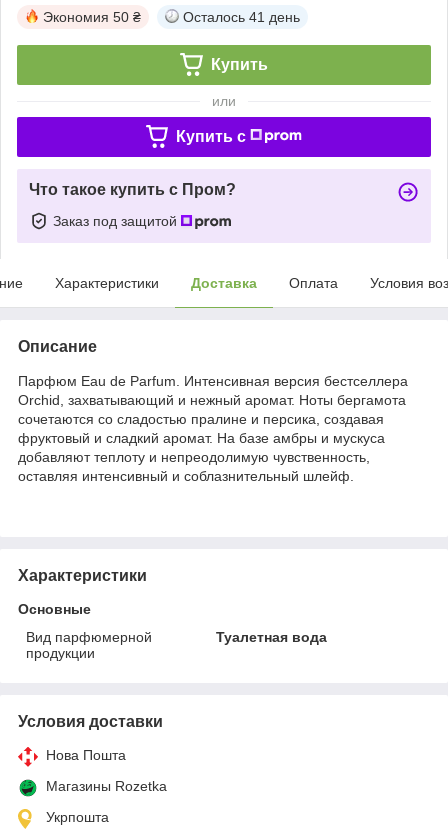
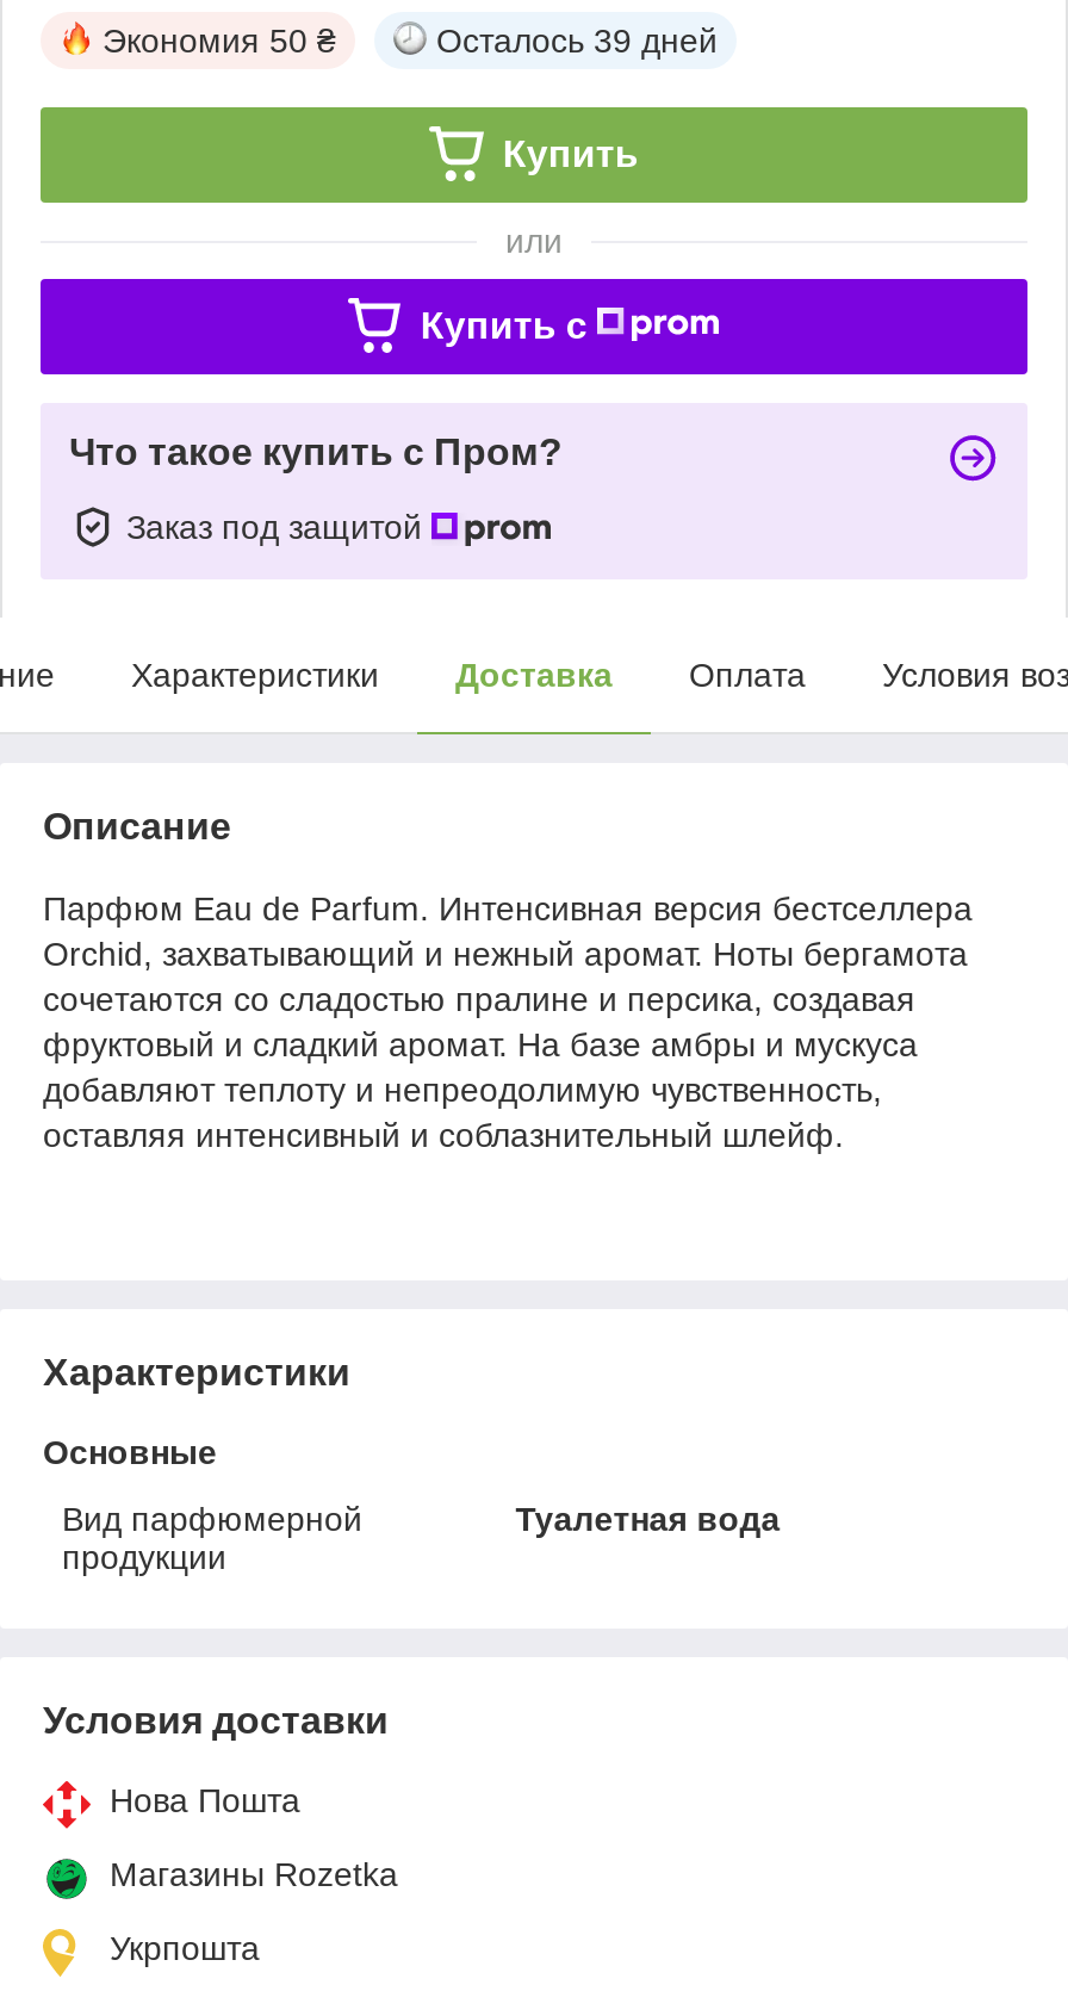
[183,9,300,25] Осталось 41 день -> [436,21,718,59] Осталось 39 дней

